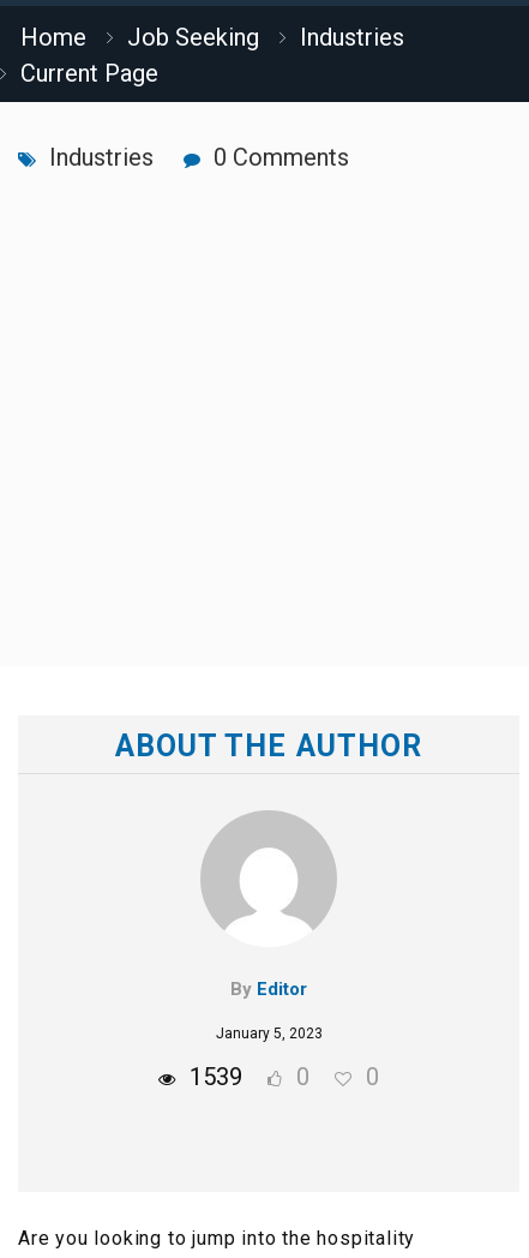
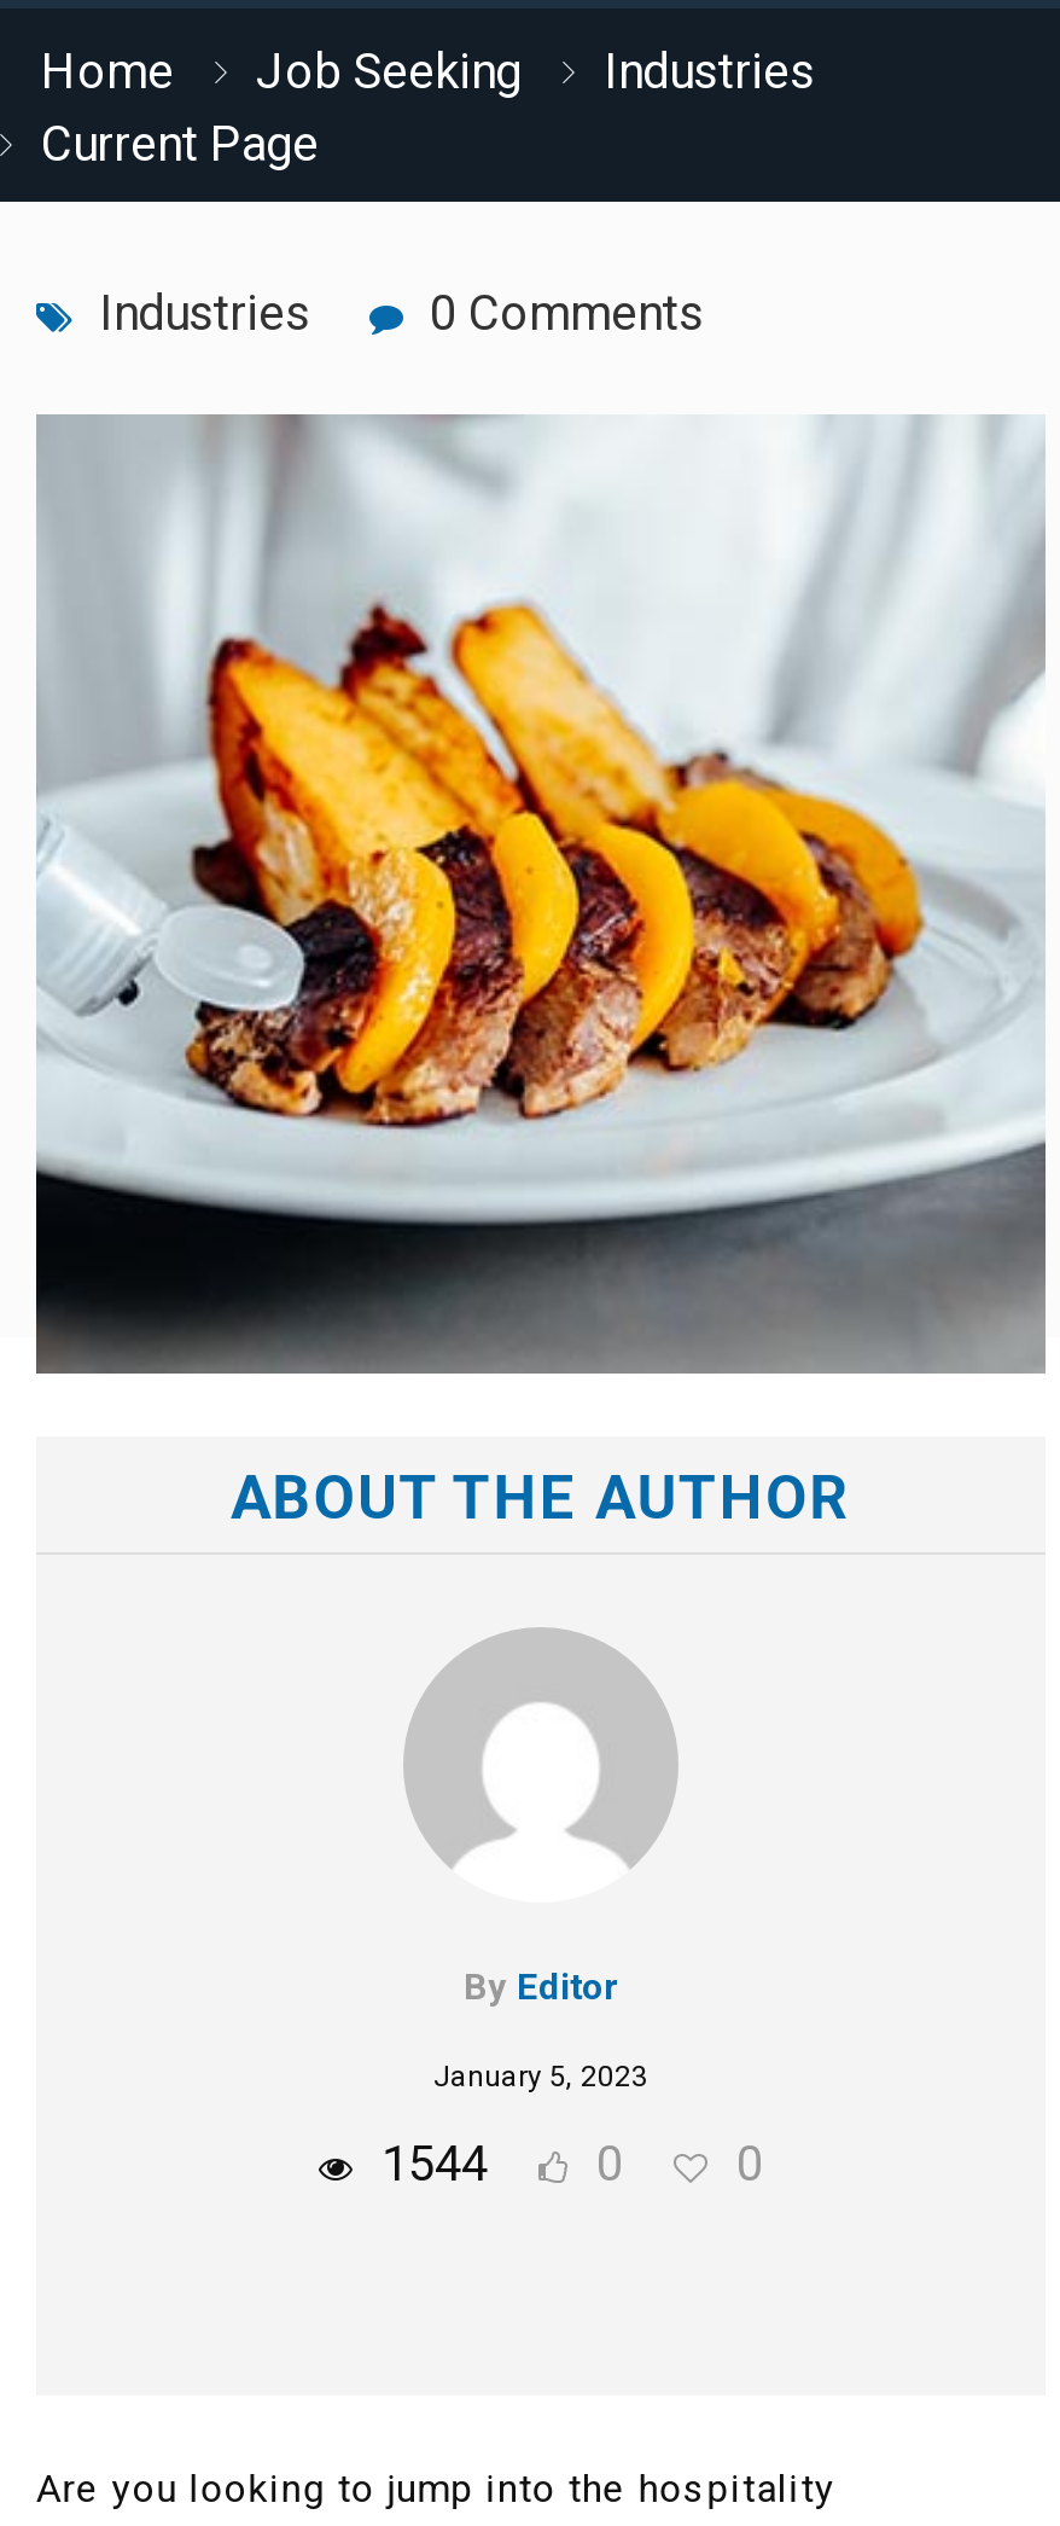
none -> [34,412,1048,1376] [image]
[184,1063,379,1092] 1539 0 0 -> [369,2136,763,2194] 1544 0 0

